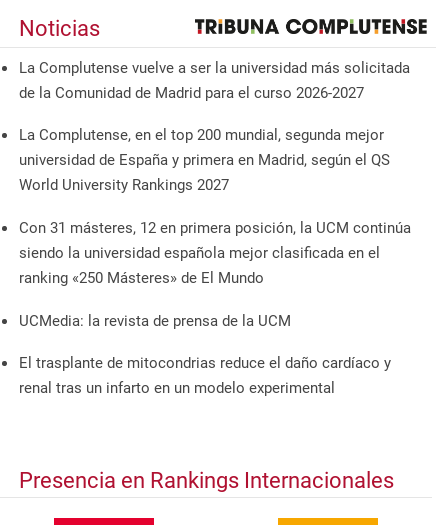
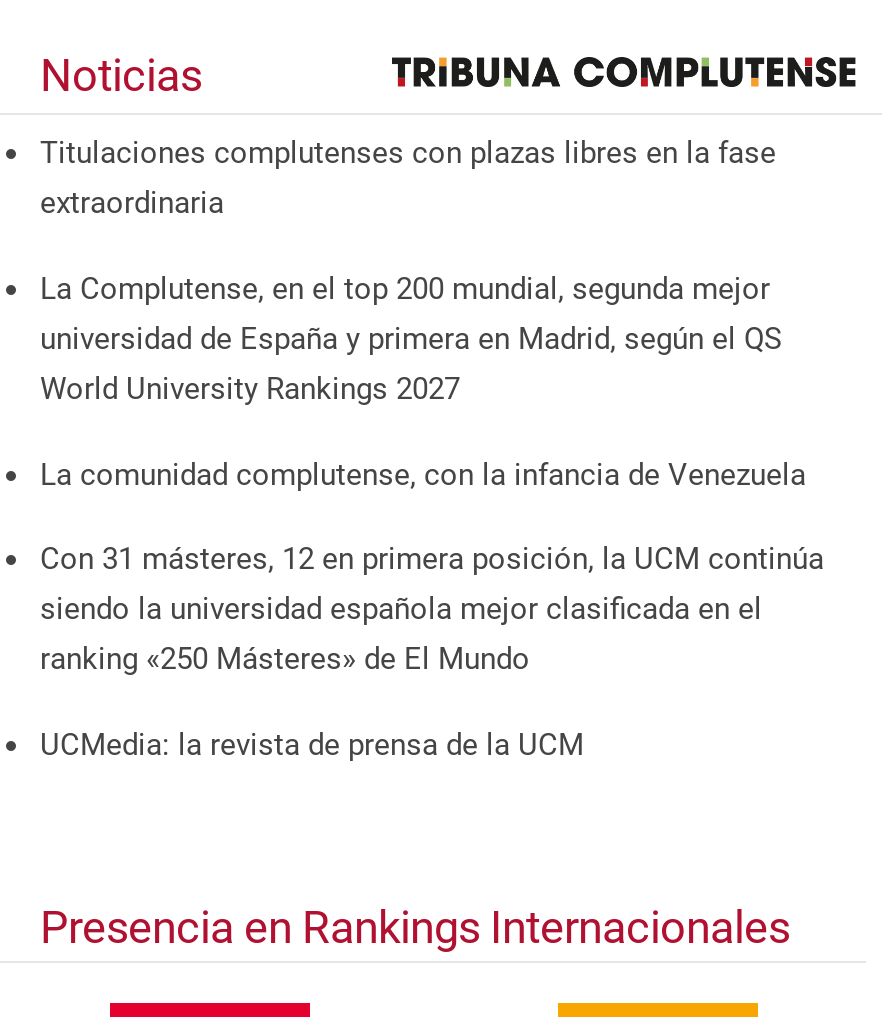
[19,59,410,102] La Complutense vuelve a ser la universidad más solicitada | de la Comunidad de Madrid para el curso 2026-2027 -> [40,136,776,222] Titulaciones complutenses con plazas libres en la fase | extraordinaria
none -> [40,456,806,492] La comunidad complutense, con la infancia de Venezuela
moved [19,219,411,330] -> [40,541,824,762]: Con 31 másteres, 12 en primera posición, la UCM continúa | siendo la universidad española mejor clasificada en el | ranking «250 Másteres» de El Mundo | UCMedia: la revista de prensa de la UCM
[19,354,391,397] El trasplante de mitocondrias reduce el daño cardíaco y | renal tras un infarto en un modelo experimental -> none

